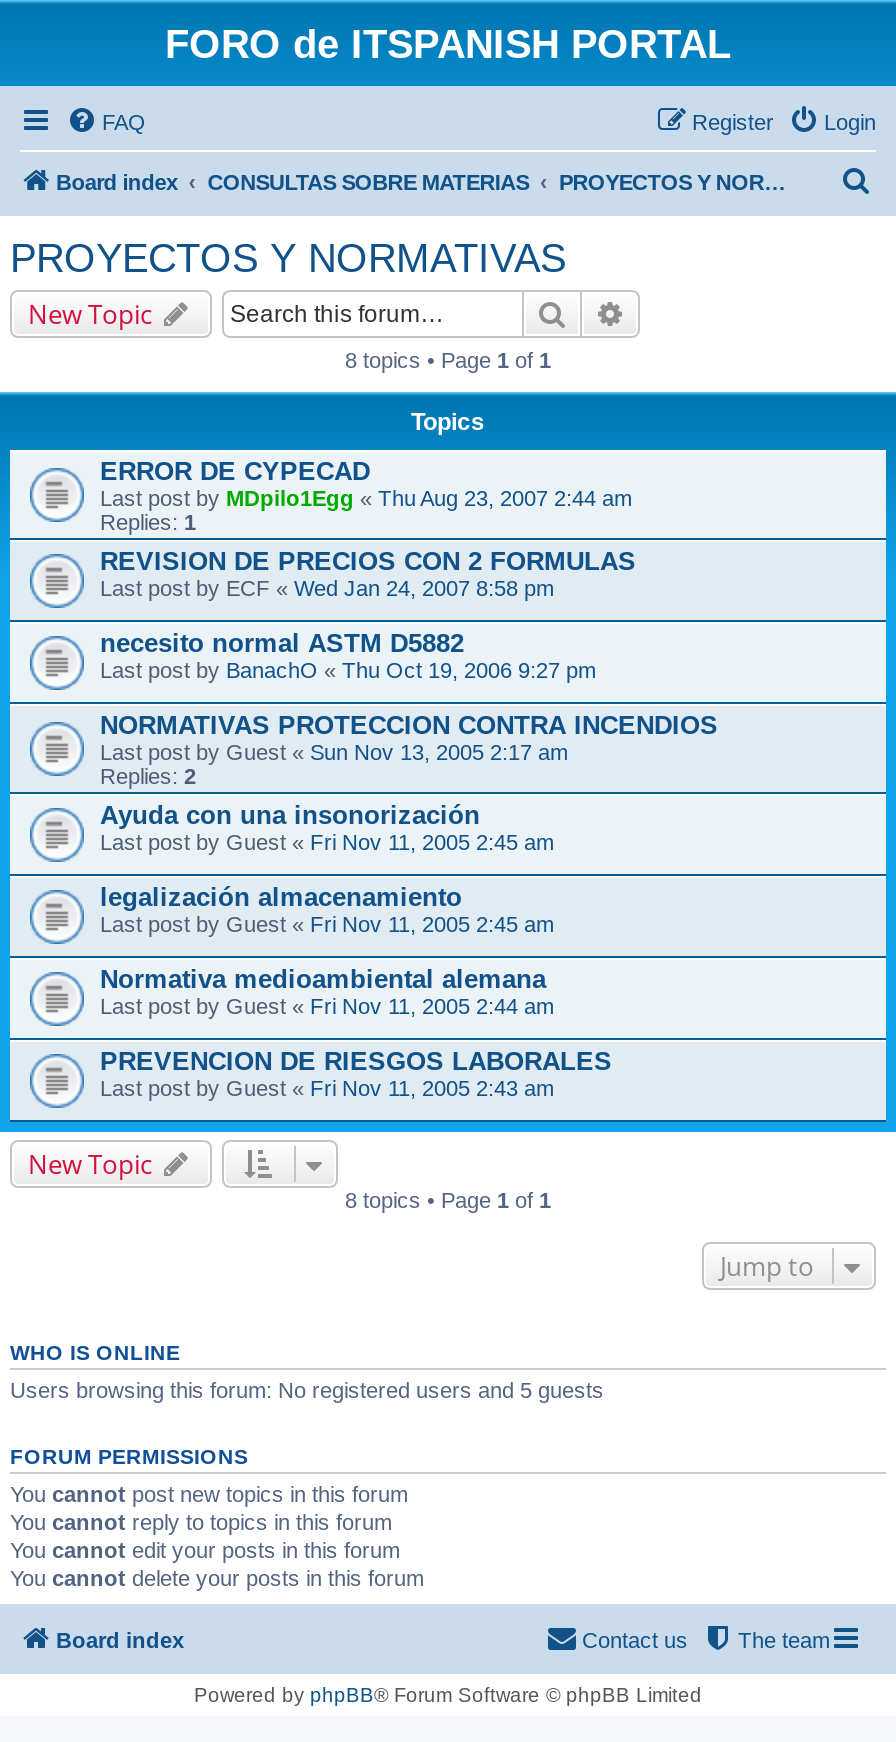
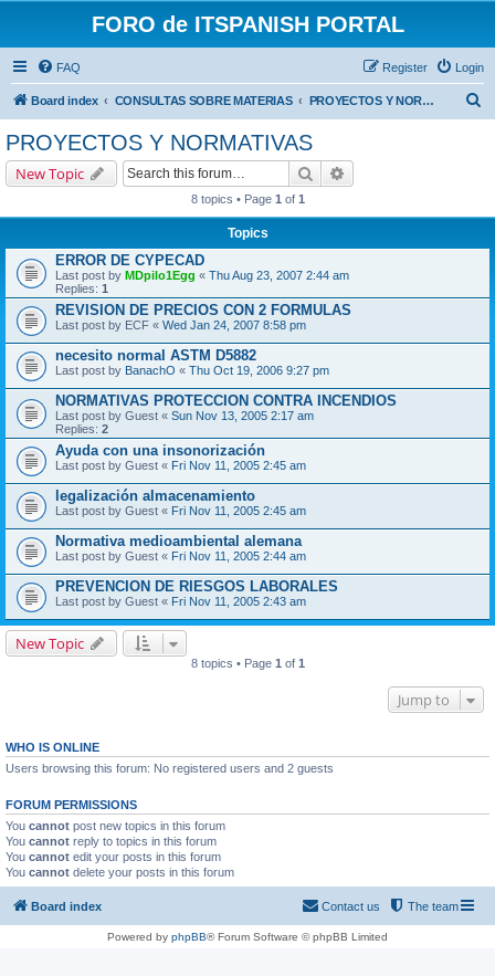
[10,1378,604,1402] Users browsing this forum: No registered users and 5 guests -> [6,762,334,775] Users browsing this forum: No registered users and 2 guests

